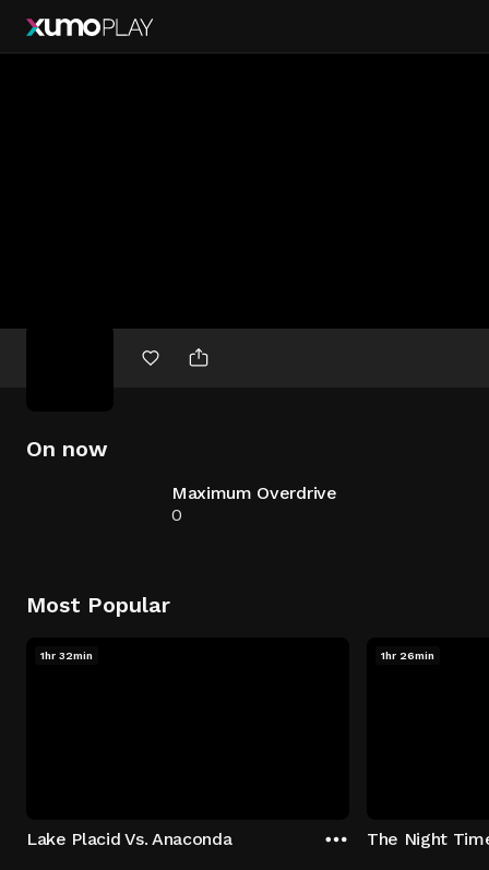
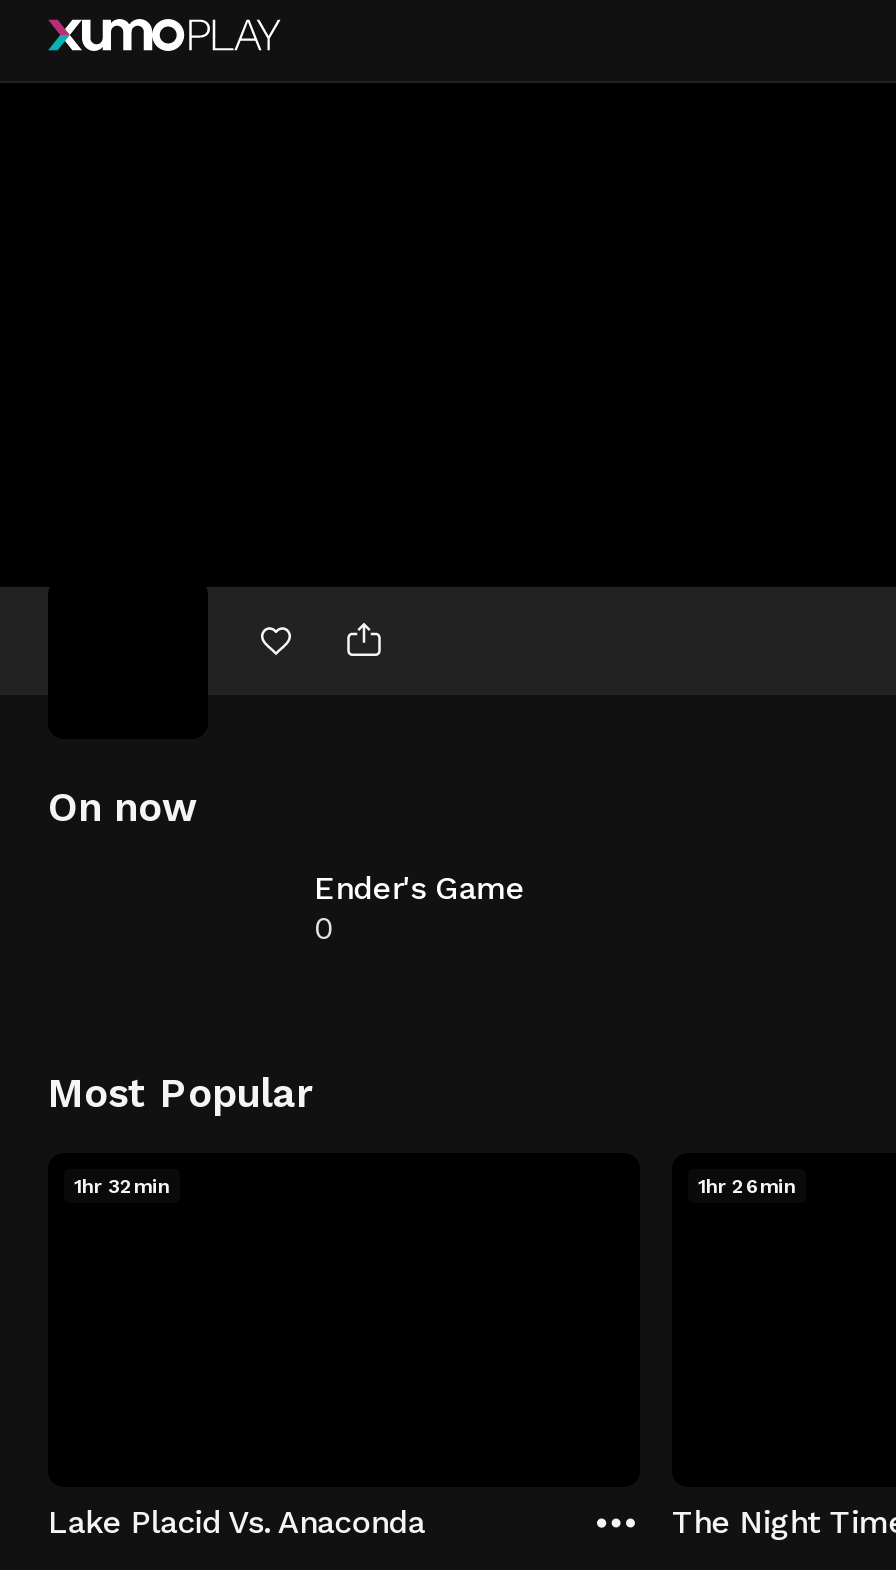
[171,482,337,503] Maximum Overdrive -> [314,869,524,907] Ender's Game

